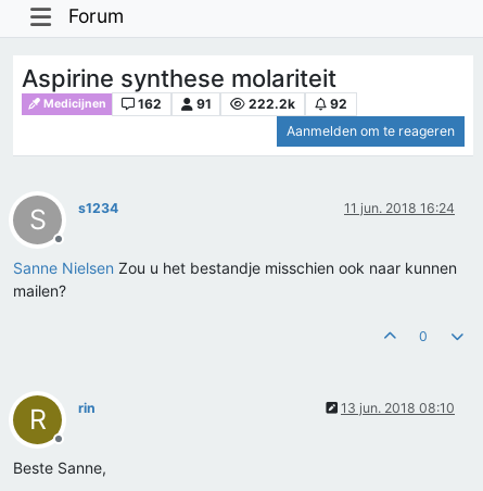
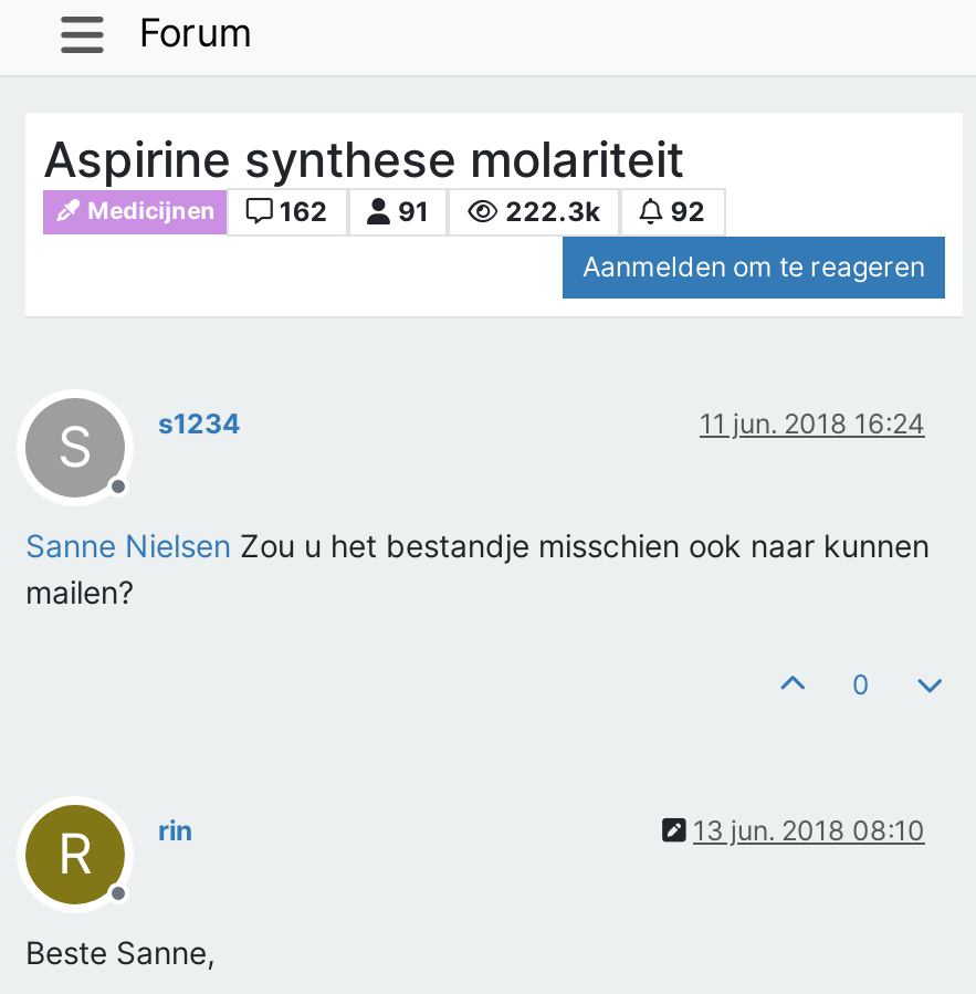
[249,95,295,112] 222.2k -> [505,194,600,228] 222.3k

